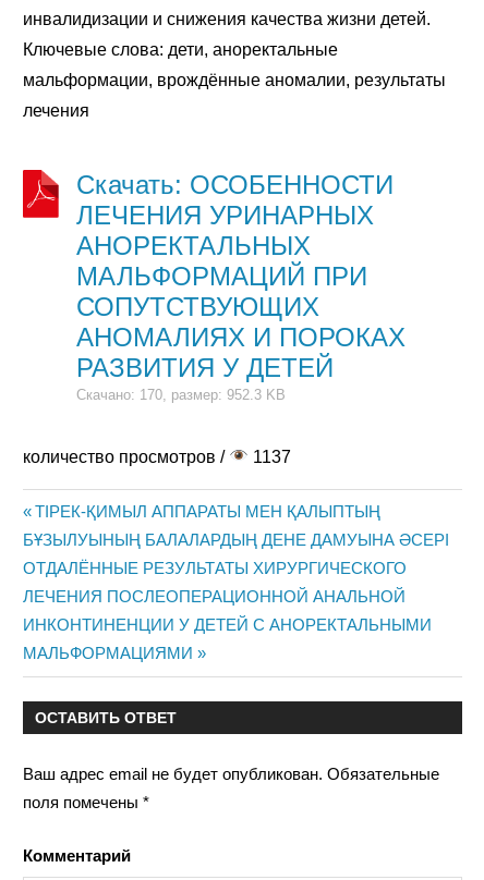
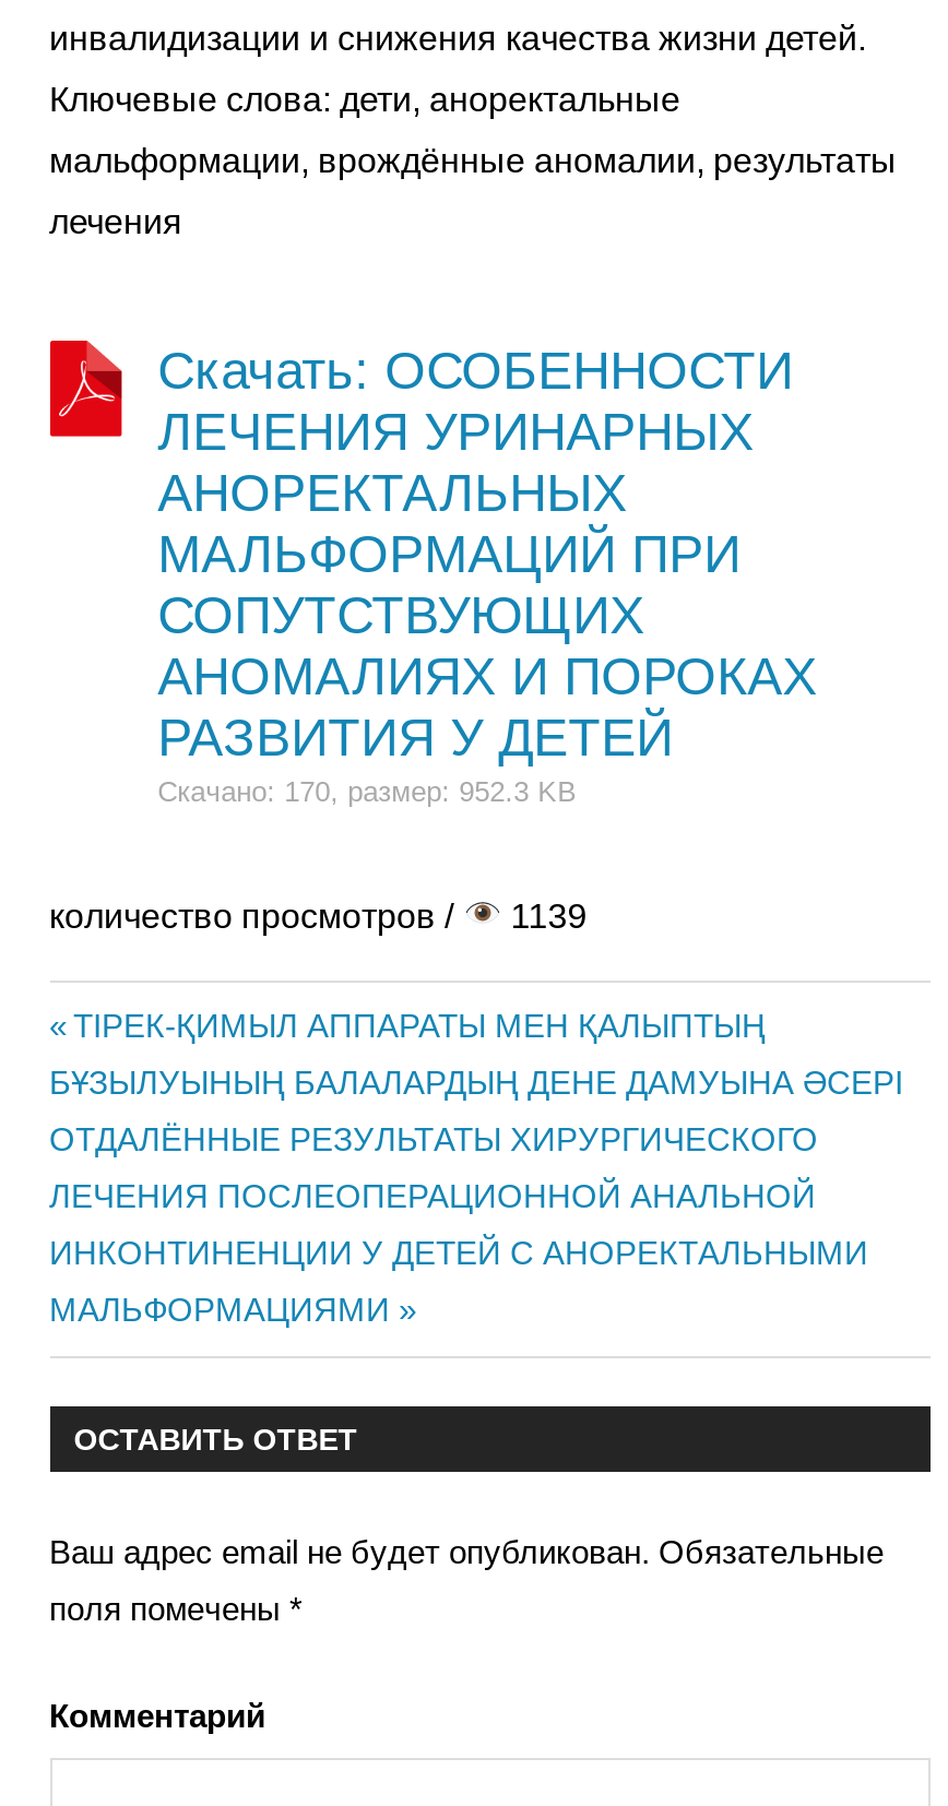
[22,447,291,466] количество просмотров / 1137 -> [49,896,587,934] количество просмотров / 1139

